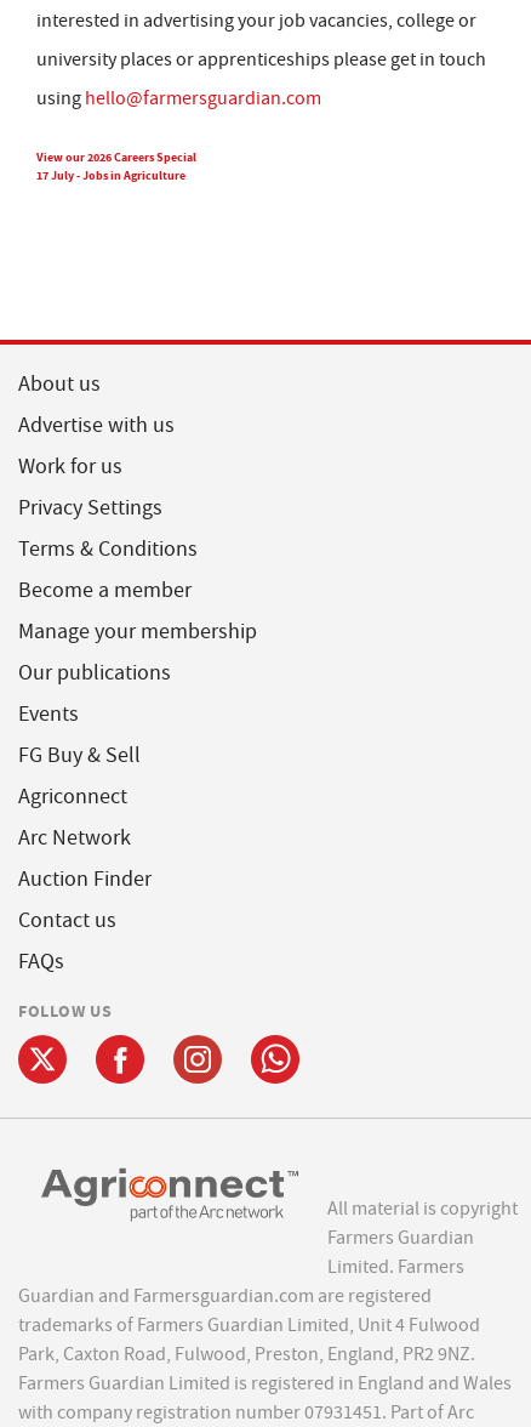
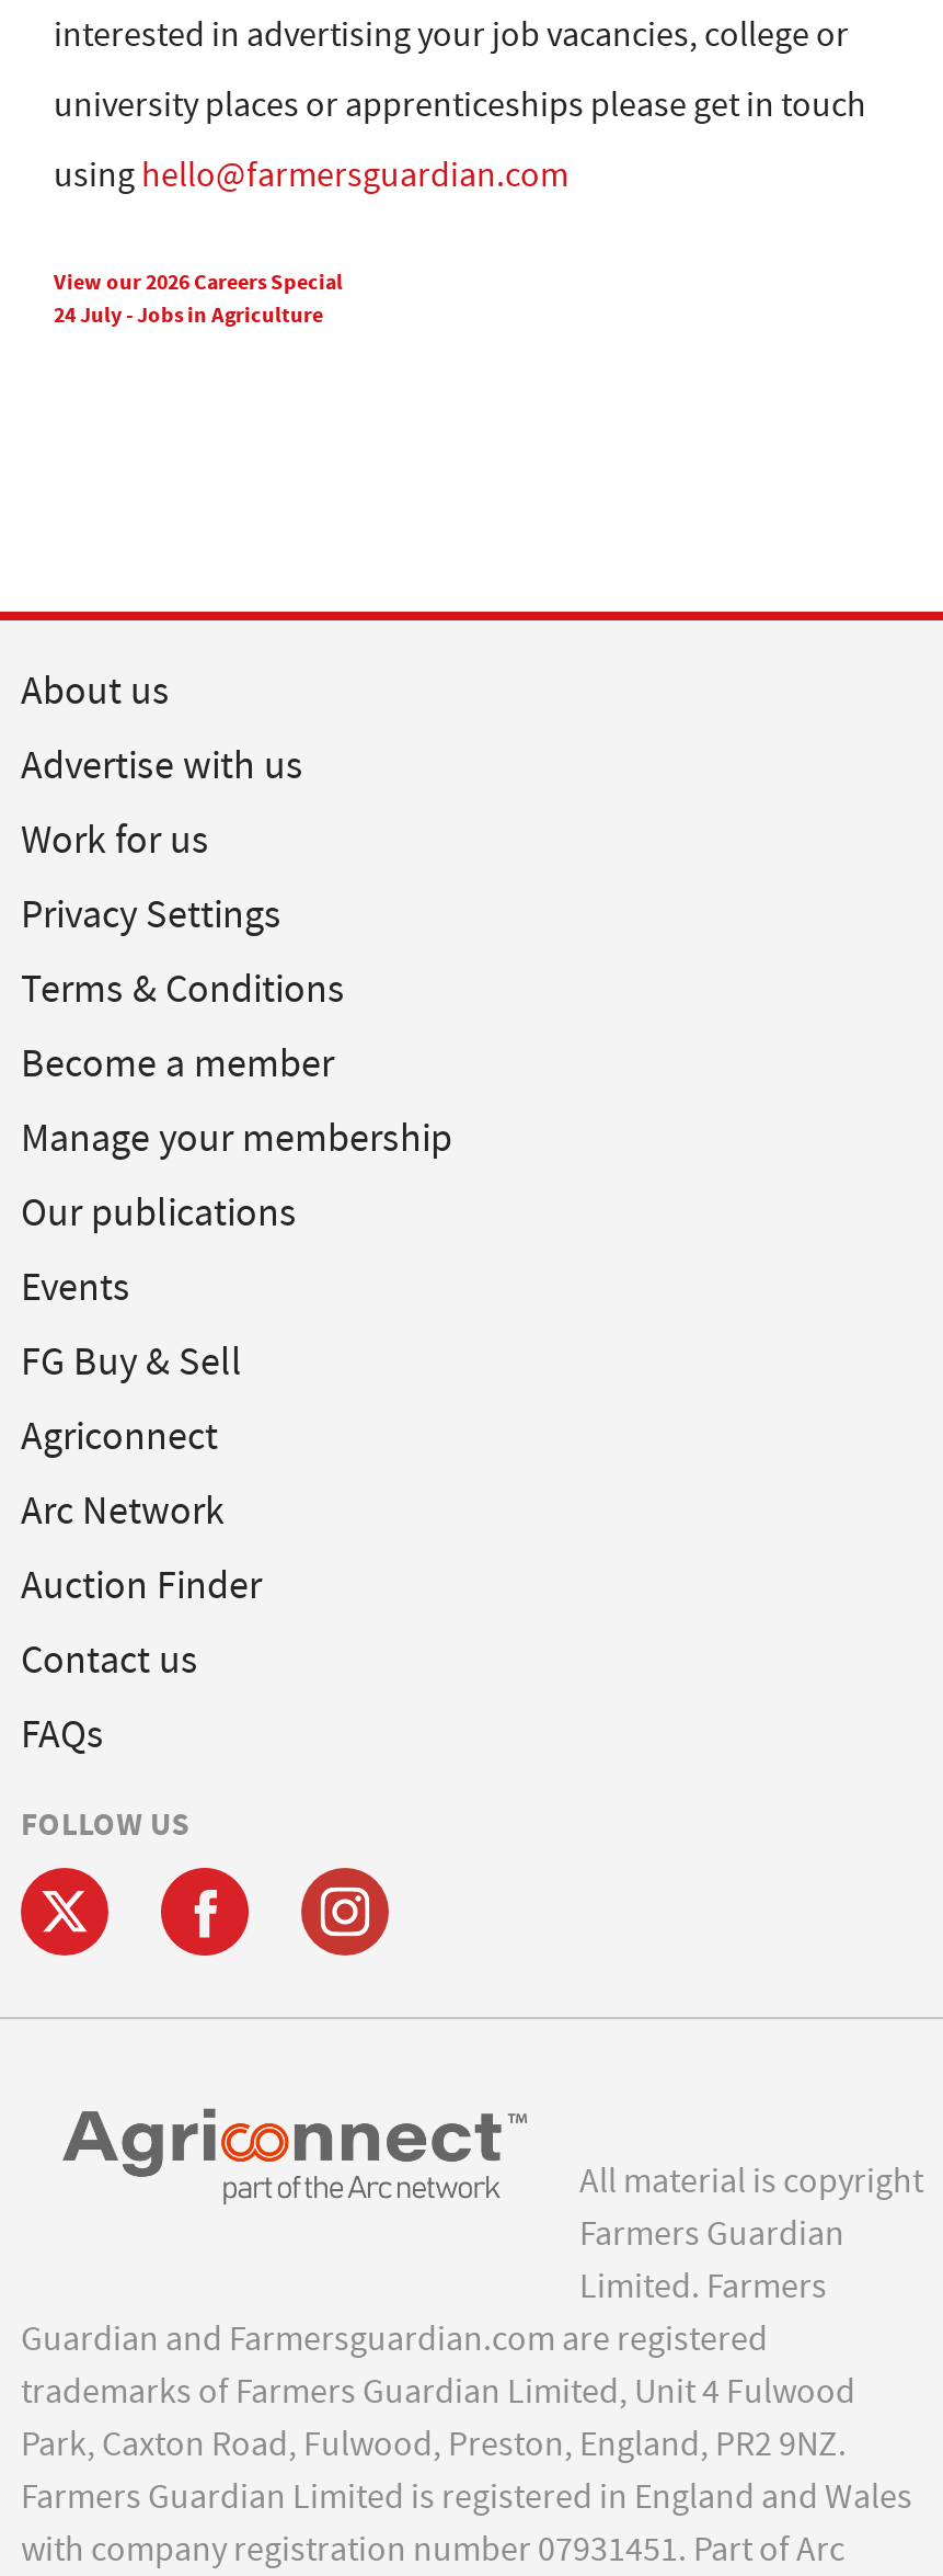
[36,167,185,183] 17 July - Jobs in Agriculture -> [54,300,323,328] 24 July - Jobs in Agriculture
[250,1034,301,1085] [image] -> none

